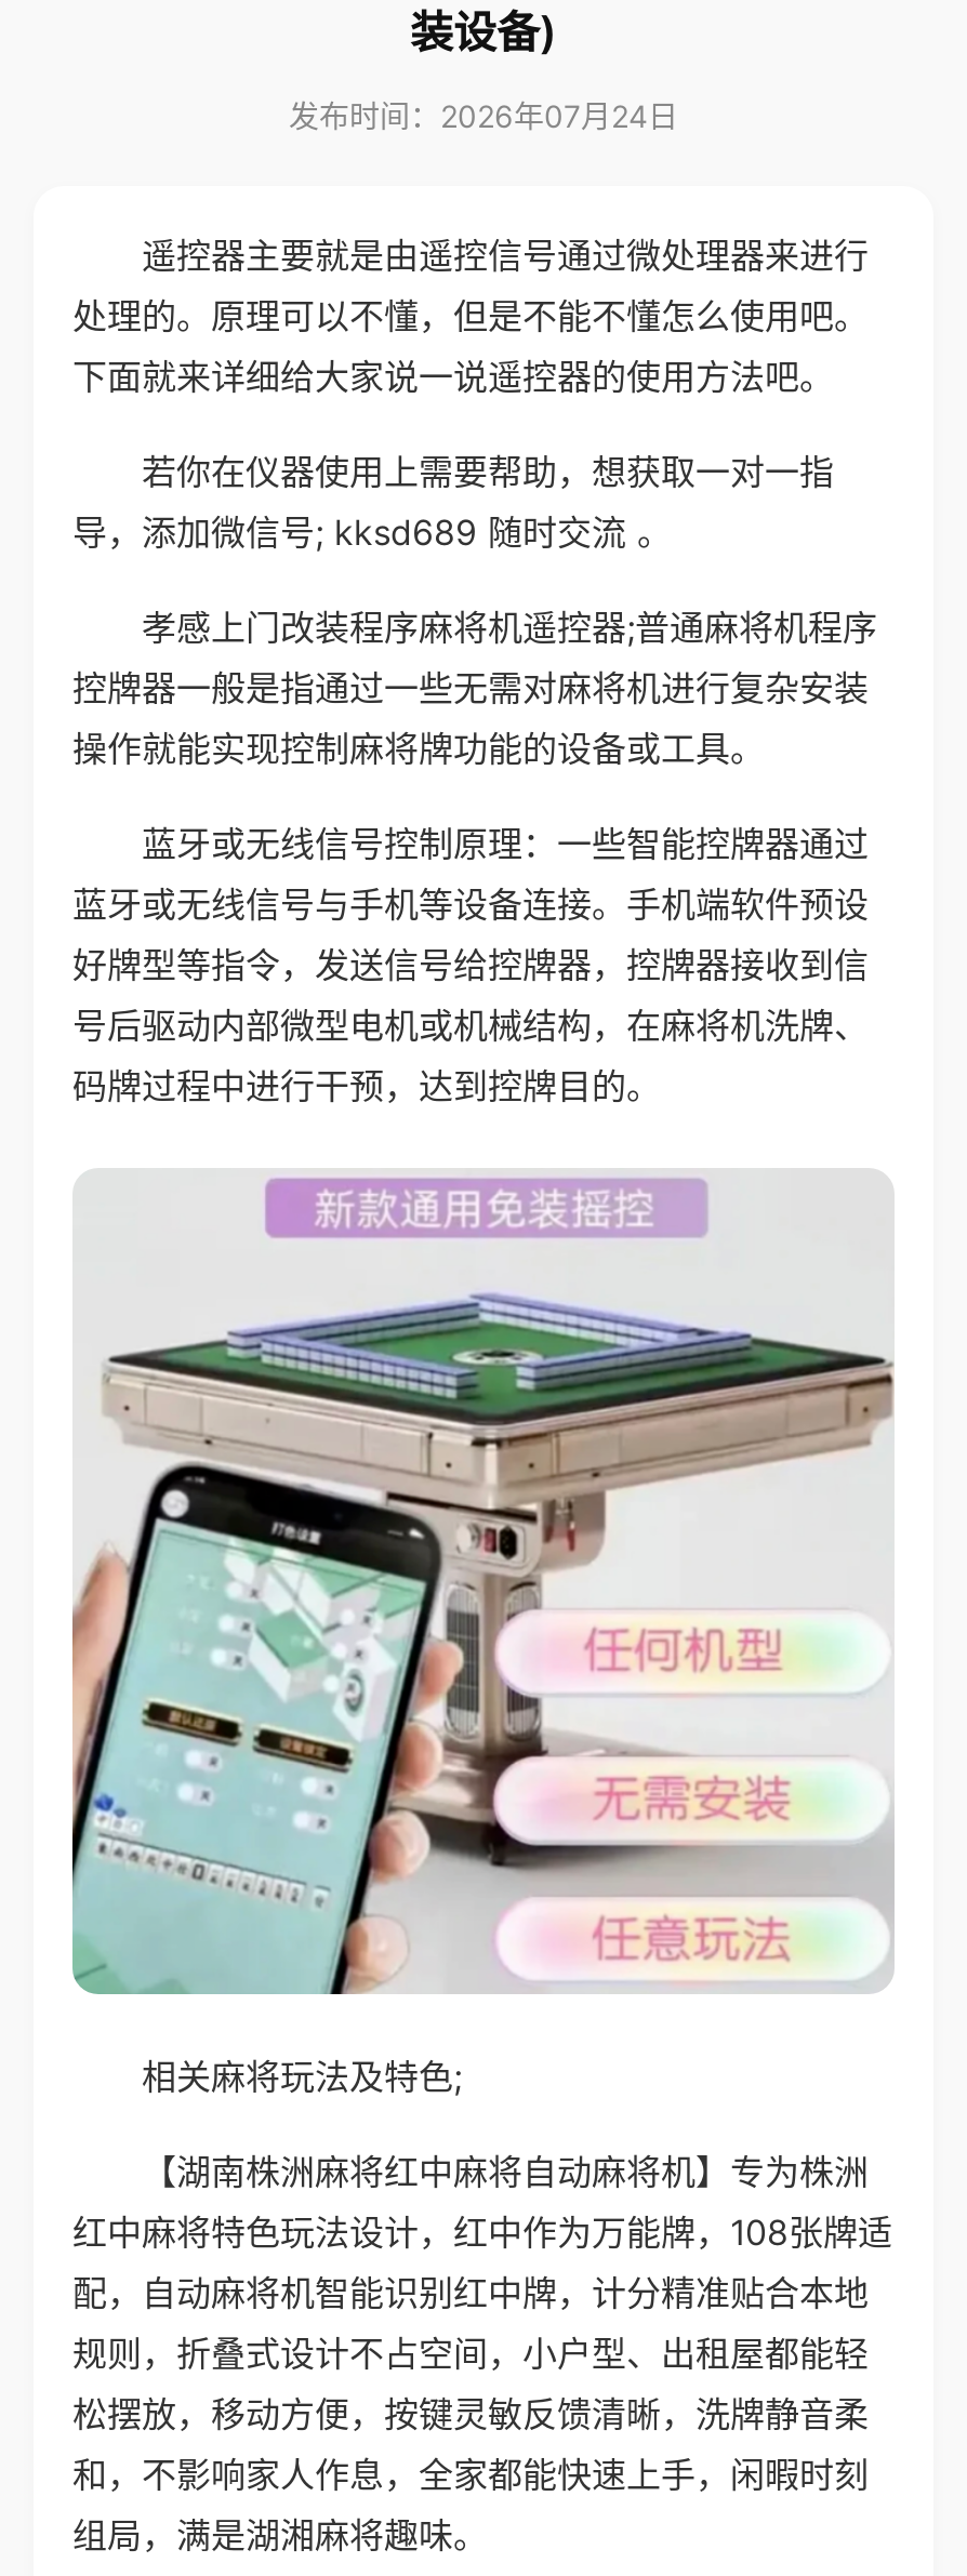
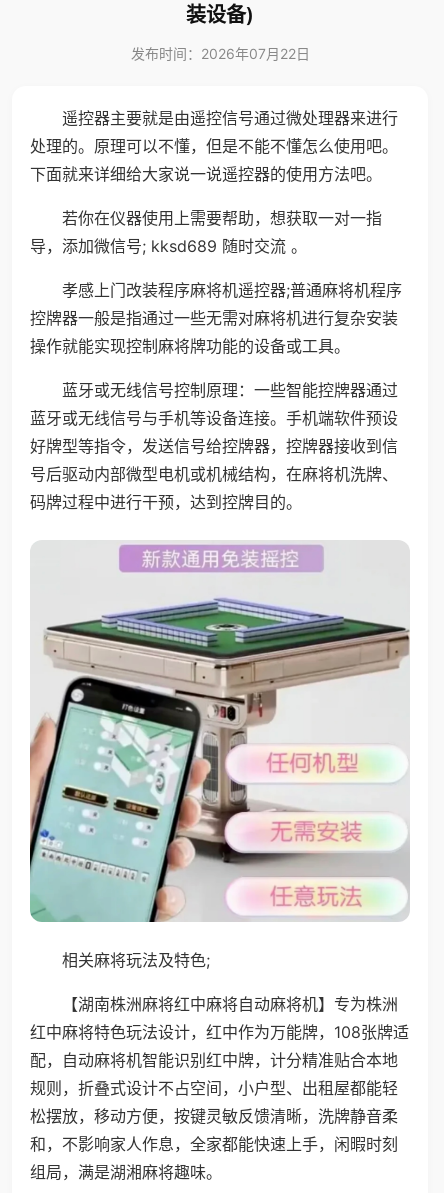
[289,97,678,134] 发布时间：2026年07月24日 -> [130,45,309,62] 发布时间：2026年07月22日

